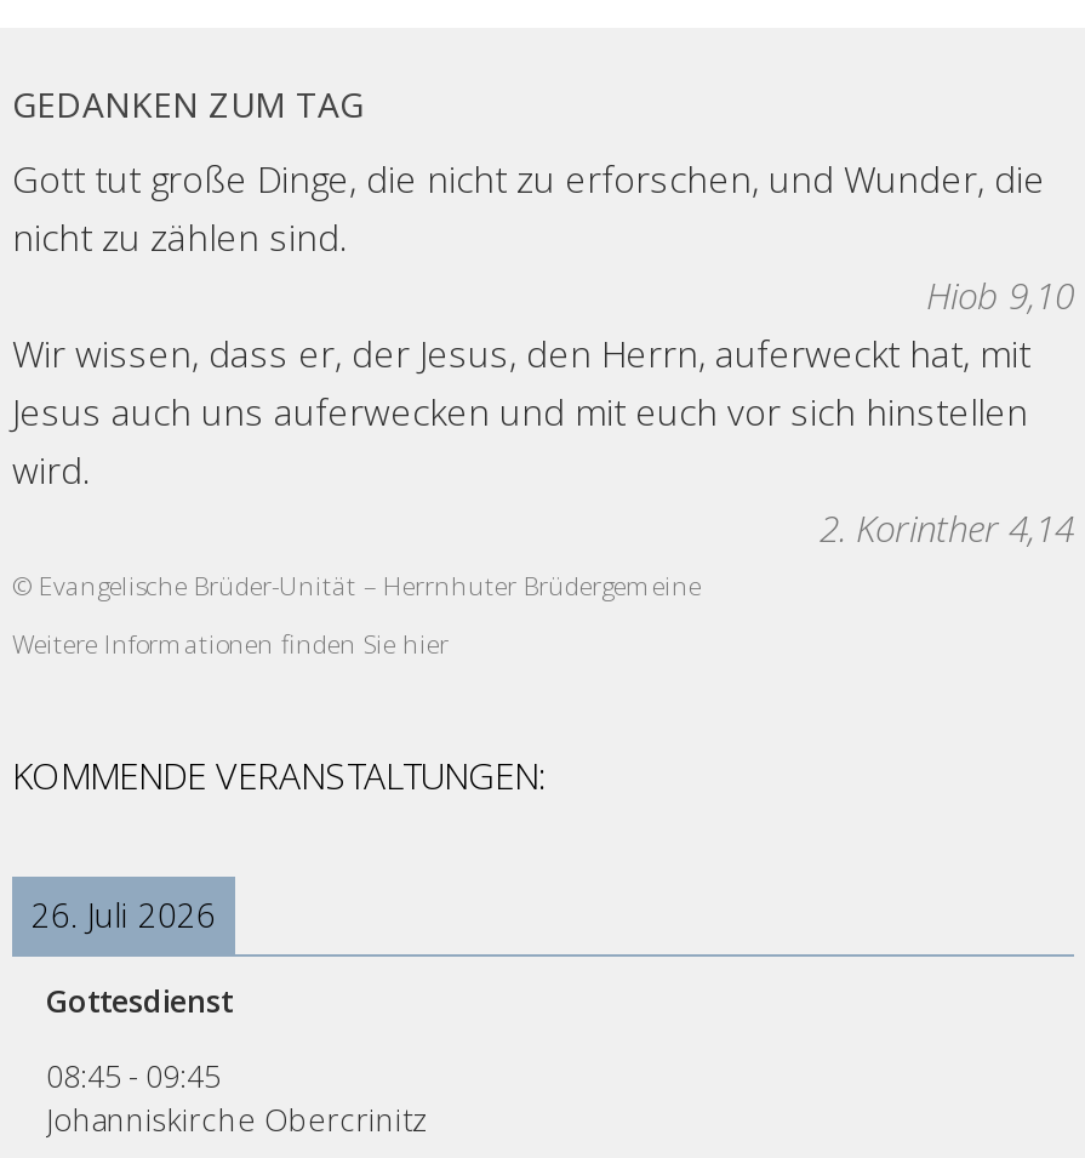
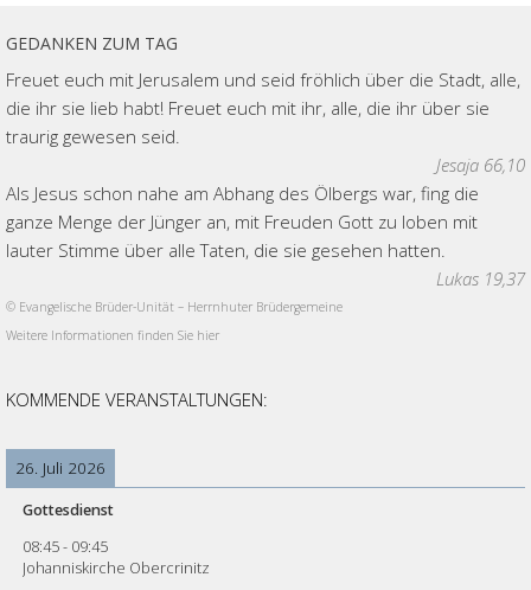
[12,154,1074,552] Gott tut große Dinge, die nicht zu erforschen, und Wunder, die | nicht zu zählen sind. | Hiob 9,10 | Wir wissen, dass er, der Jesus, den Herrn, auferweckt hat, mit | Jesus auch uns auferwecken und mit euch vor sich hinstellen | wird. | 2. Korinther 4,14 -> [6,68,525,290] Freuet euch mit Jerusalem und seid fröhlich über die Stadt, alle, | die ihr sie lieb habt! Freuet euch mit ihr, alle, die ihr über sie | traurig gewesen seid. | Jesaja 66,10 | Als Jesus schon nahe am Abhang des Ölbergs war, fing die | ganze Menge der Jünger an, mit Freuden Gott zu loben mit | lauter Stimme über alle Taten, die sie gesehen hatten. | Lukas 19,37

